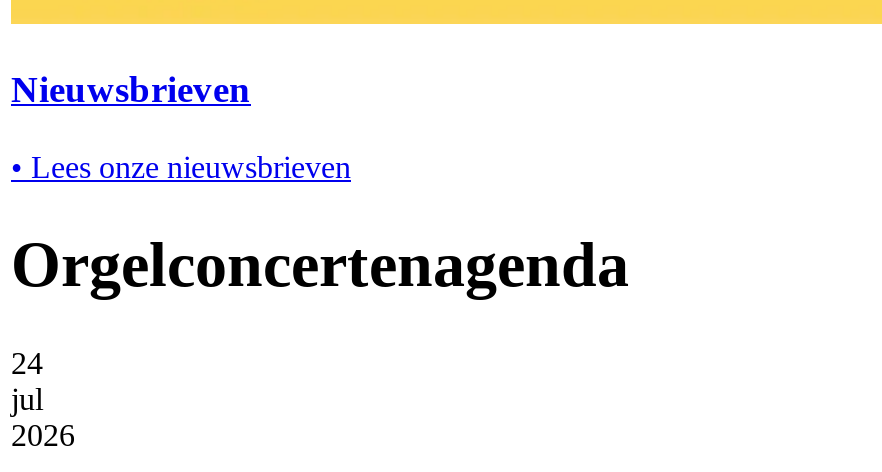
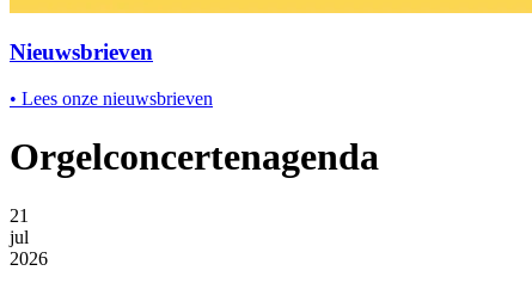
[11,346,43,380] 24 -> [10,205,29,226] 21

